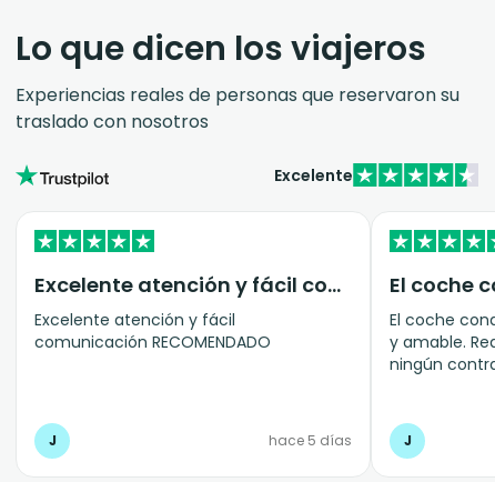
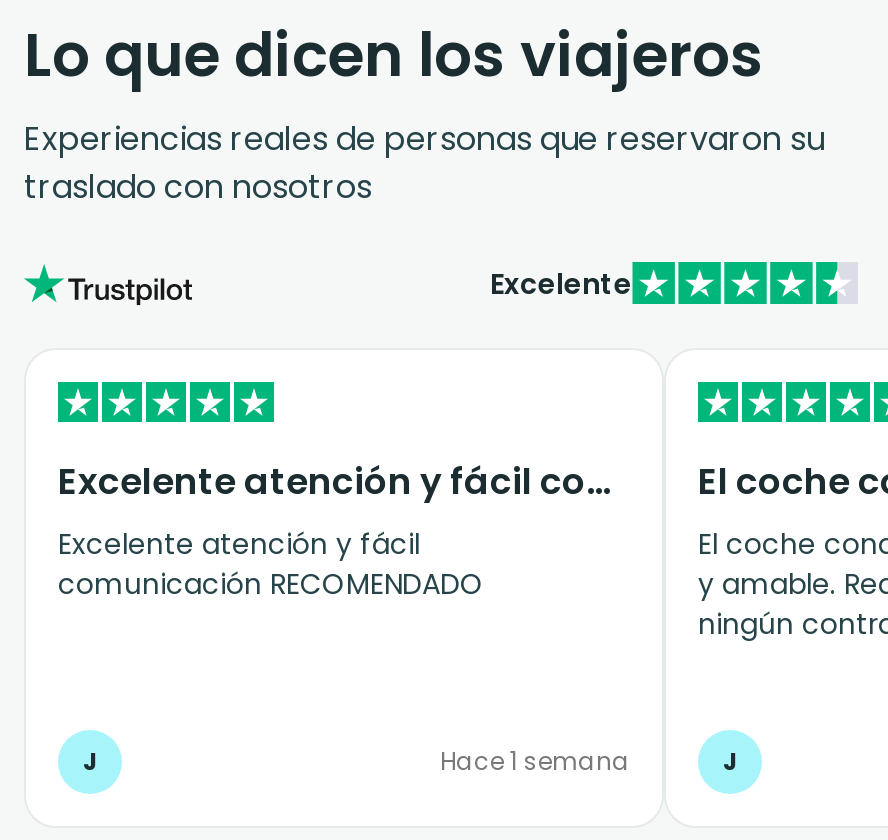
[269,431,352,450] hace 5 días -> [440,744,630,778] Hace 1 semana

